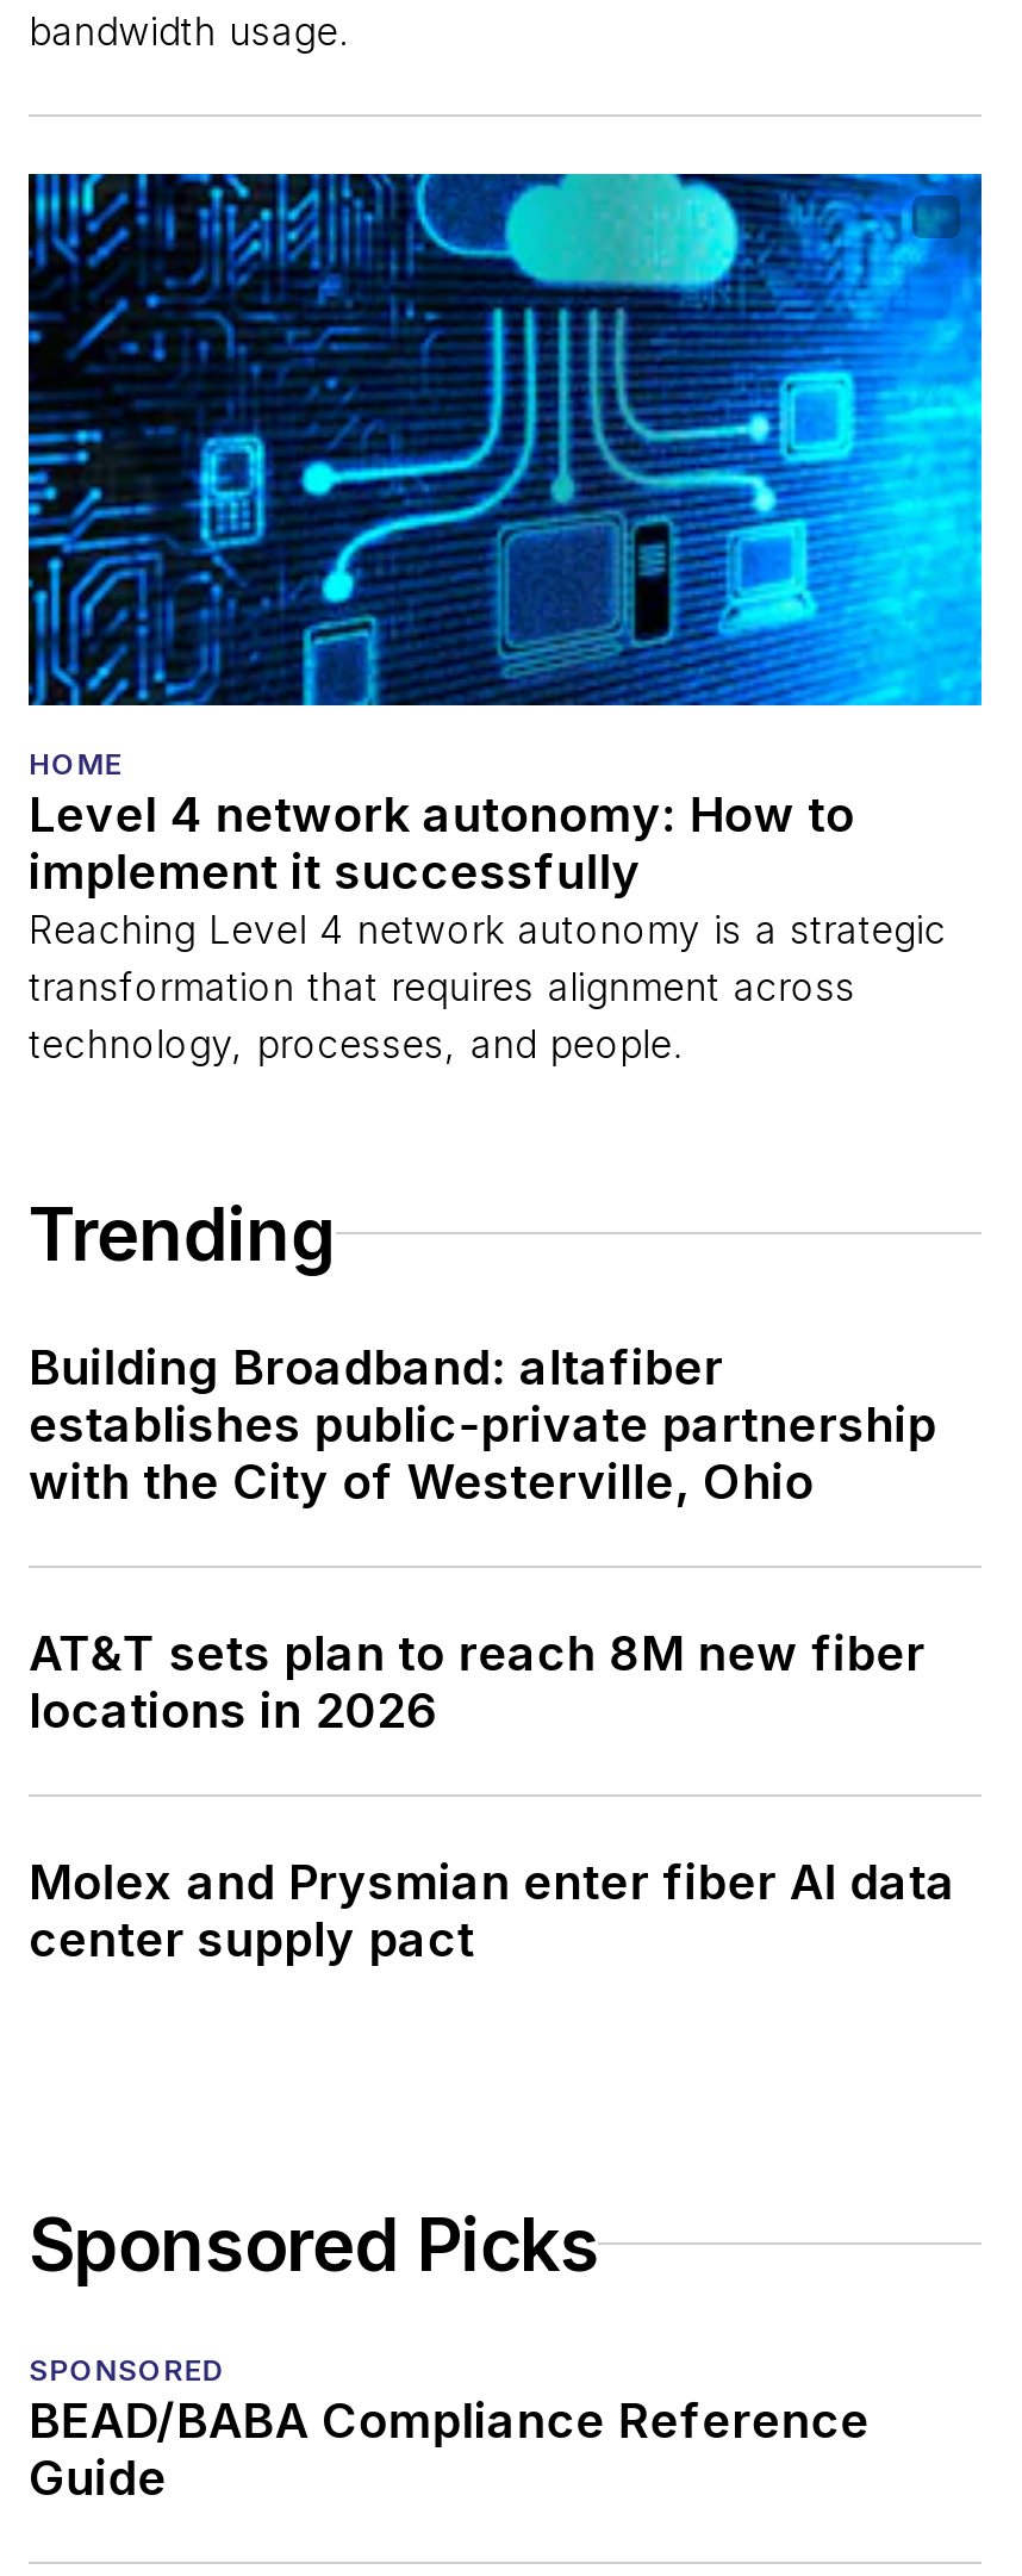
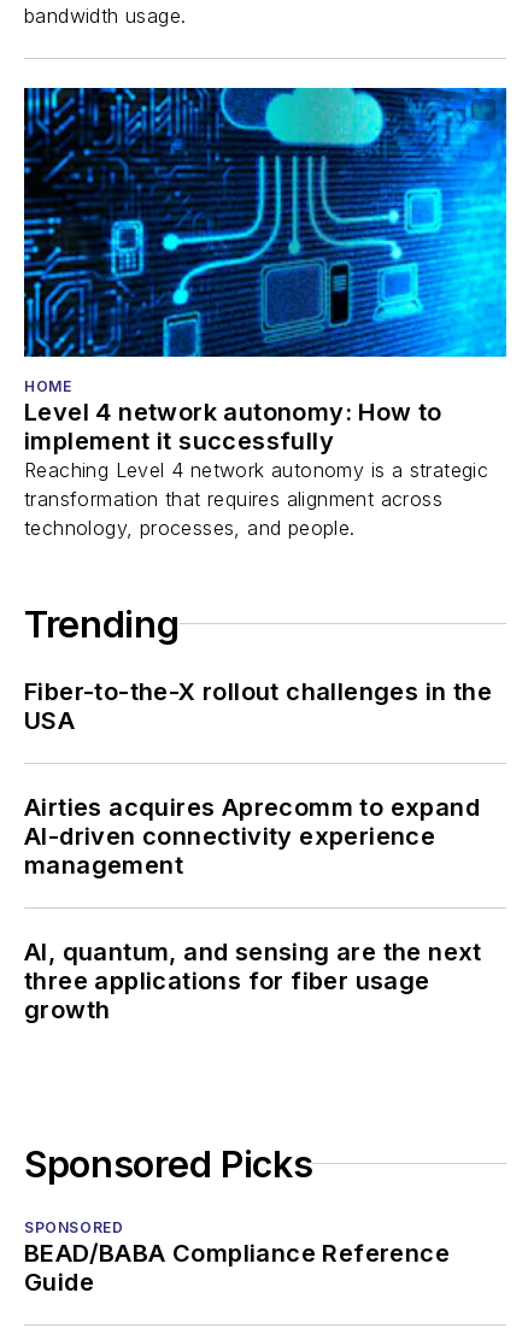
[29,1338,937,1510] Building Broadband: altafiber | establishes public-private partnership | with the City of Westerville, Ohio -> [24,677,493,734] Fiber-to-the-X rollout challenges in the | USA
[29,1624,925,1738] AT&T sets plan to reach 8M new fiber | locations in 2026 -> [24,792,480,879] Airties acquires Aprecomm to expand | AI-driven connectivity experience | management
[29,1853,956,1967] Molex and Prysmian enter fiber AI data | center supply pact -> [24,937,482,1024] AI, quantum, and sensing are the next | three applications for fiber usage | growth

